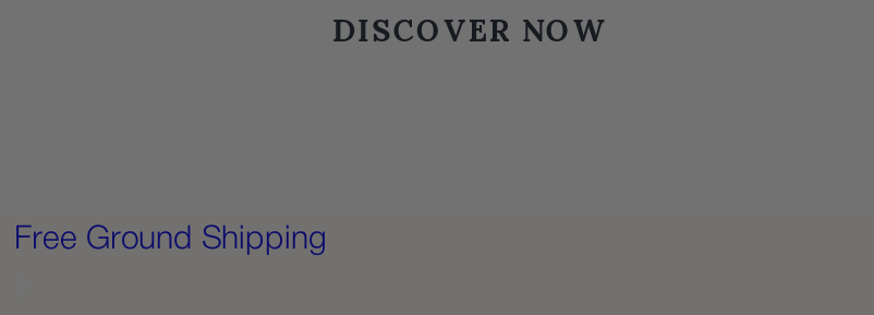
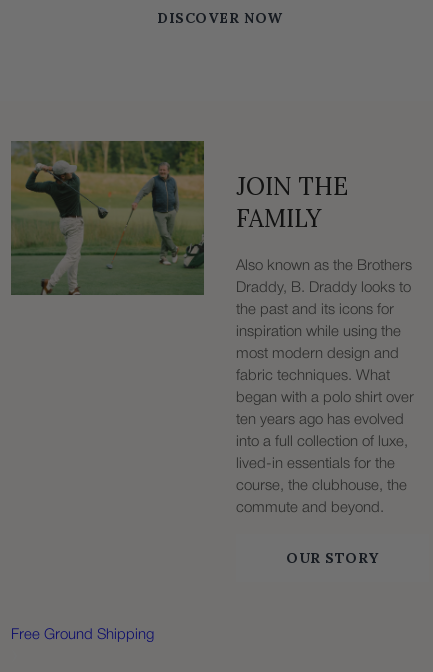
none -> [10,140,414,566] [image] | JOIN THE | FAMILY | Also known as the Brothers | Draddy, B. Draddy looks to | the past and its icons for | inspiration while using the | most modern design and | fabric techniques. What | began with a polo shirt over | ten years ago has evolved | into a full collection of luxe, | lived-in essentials for the | course, the clubhouse, the | commute and beyond. | OUR STORY

